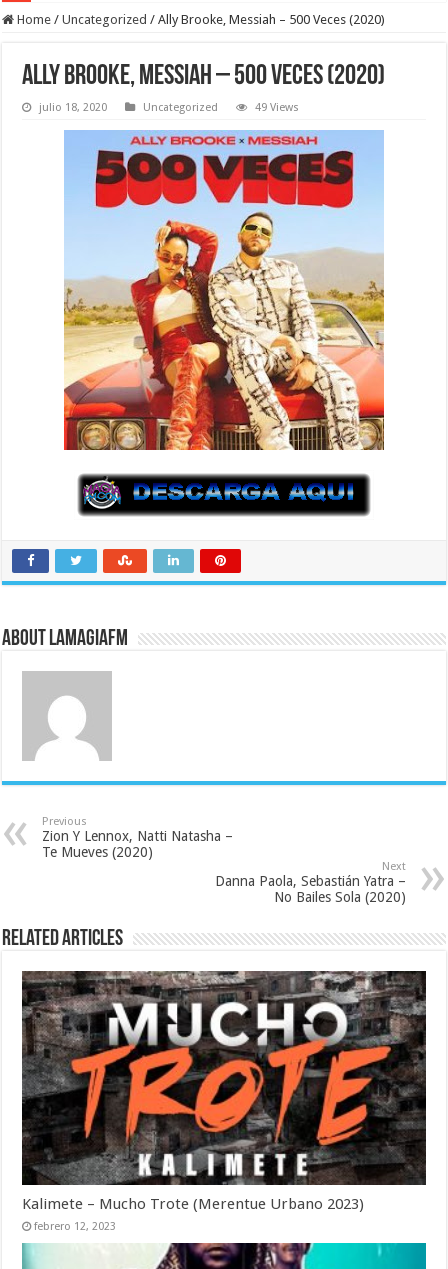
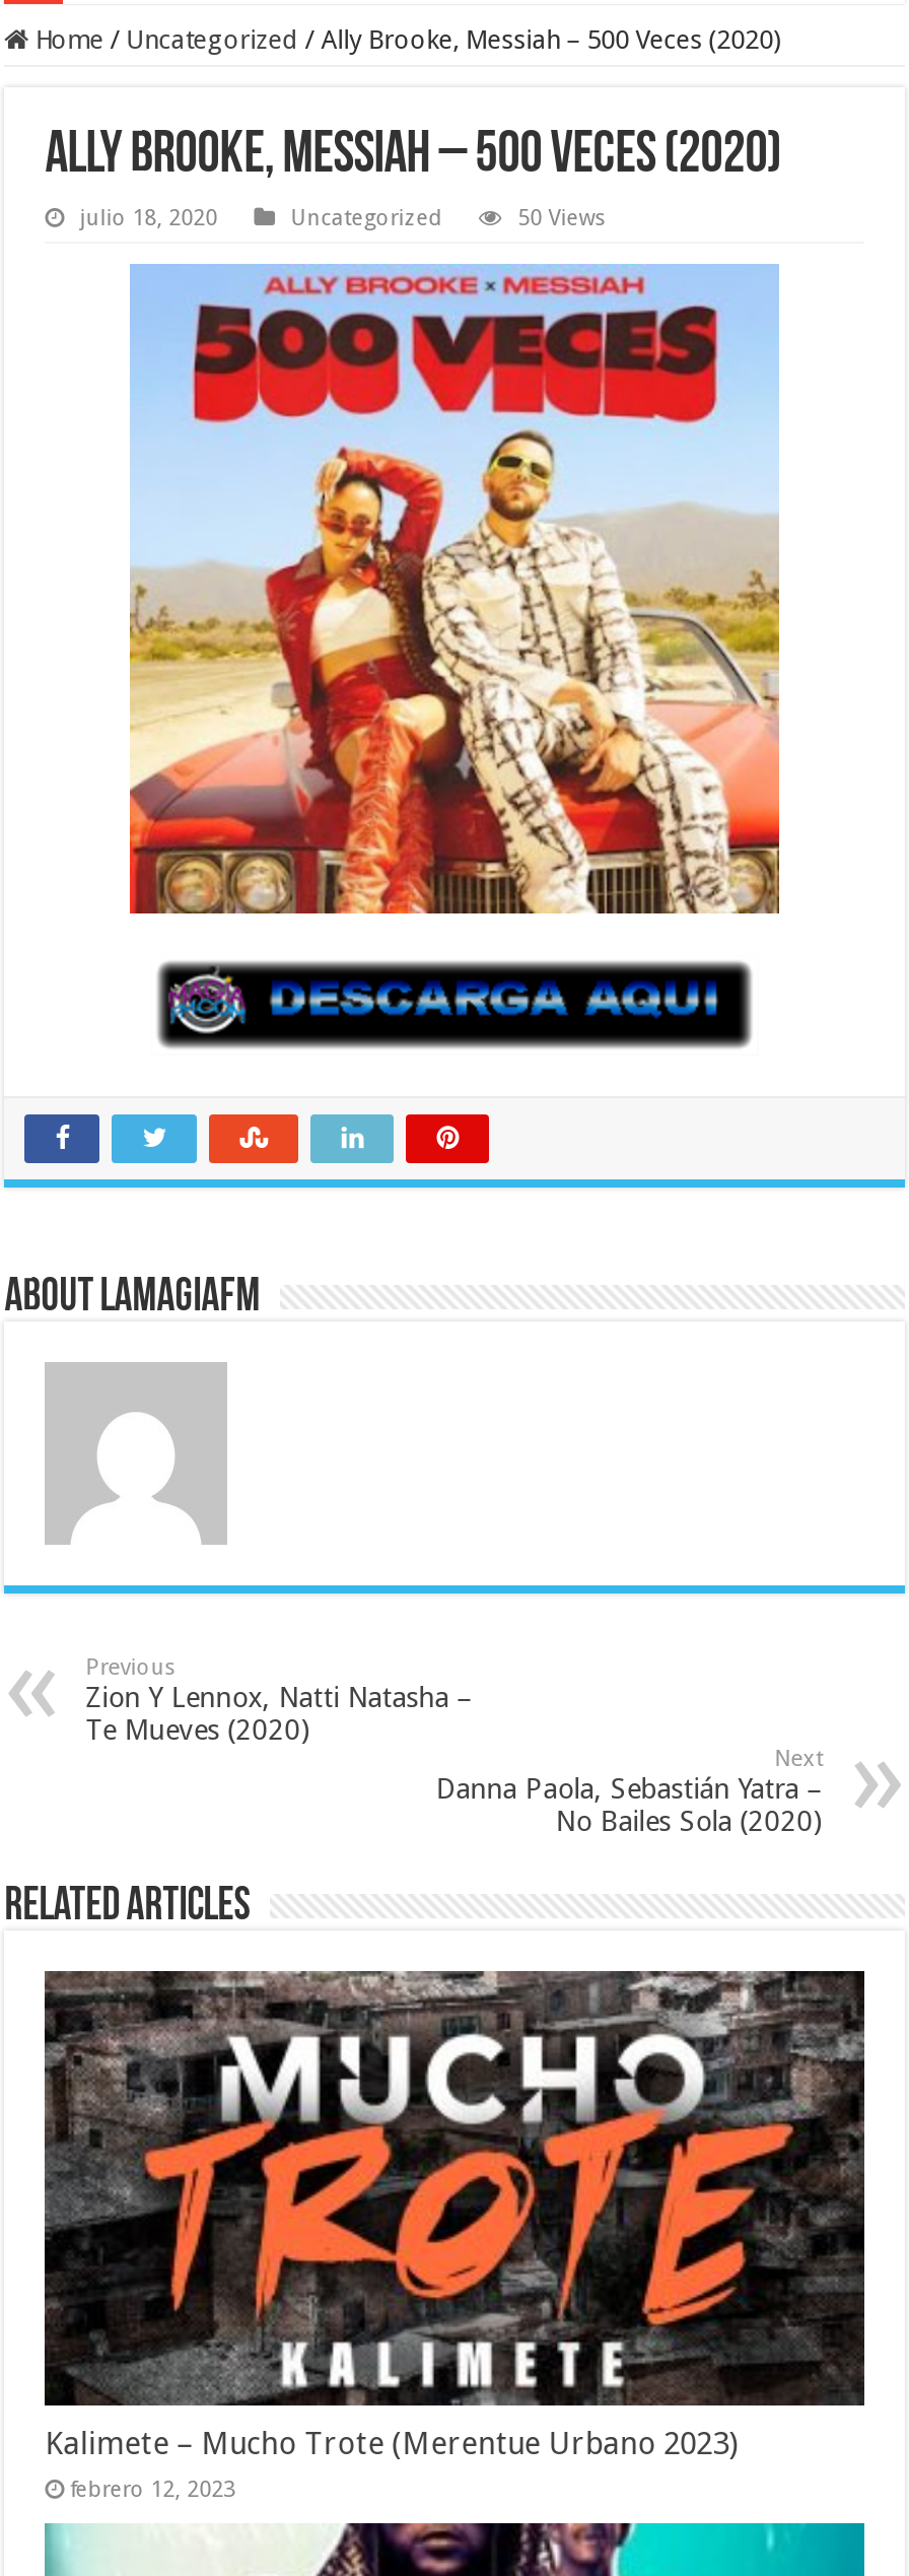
[255,101,299,114] 49 Views -> [518,204,607,231] 50 Views

